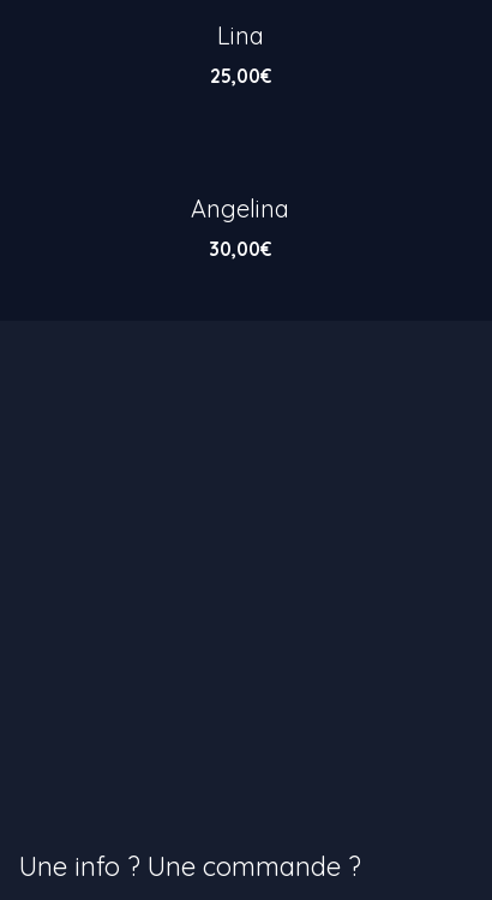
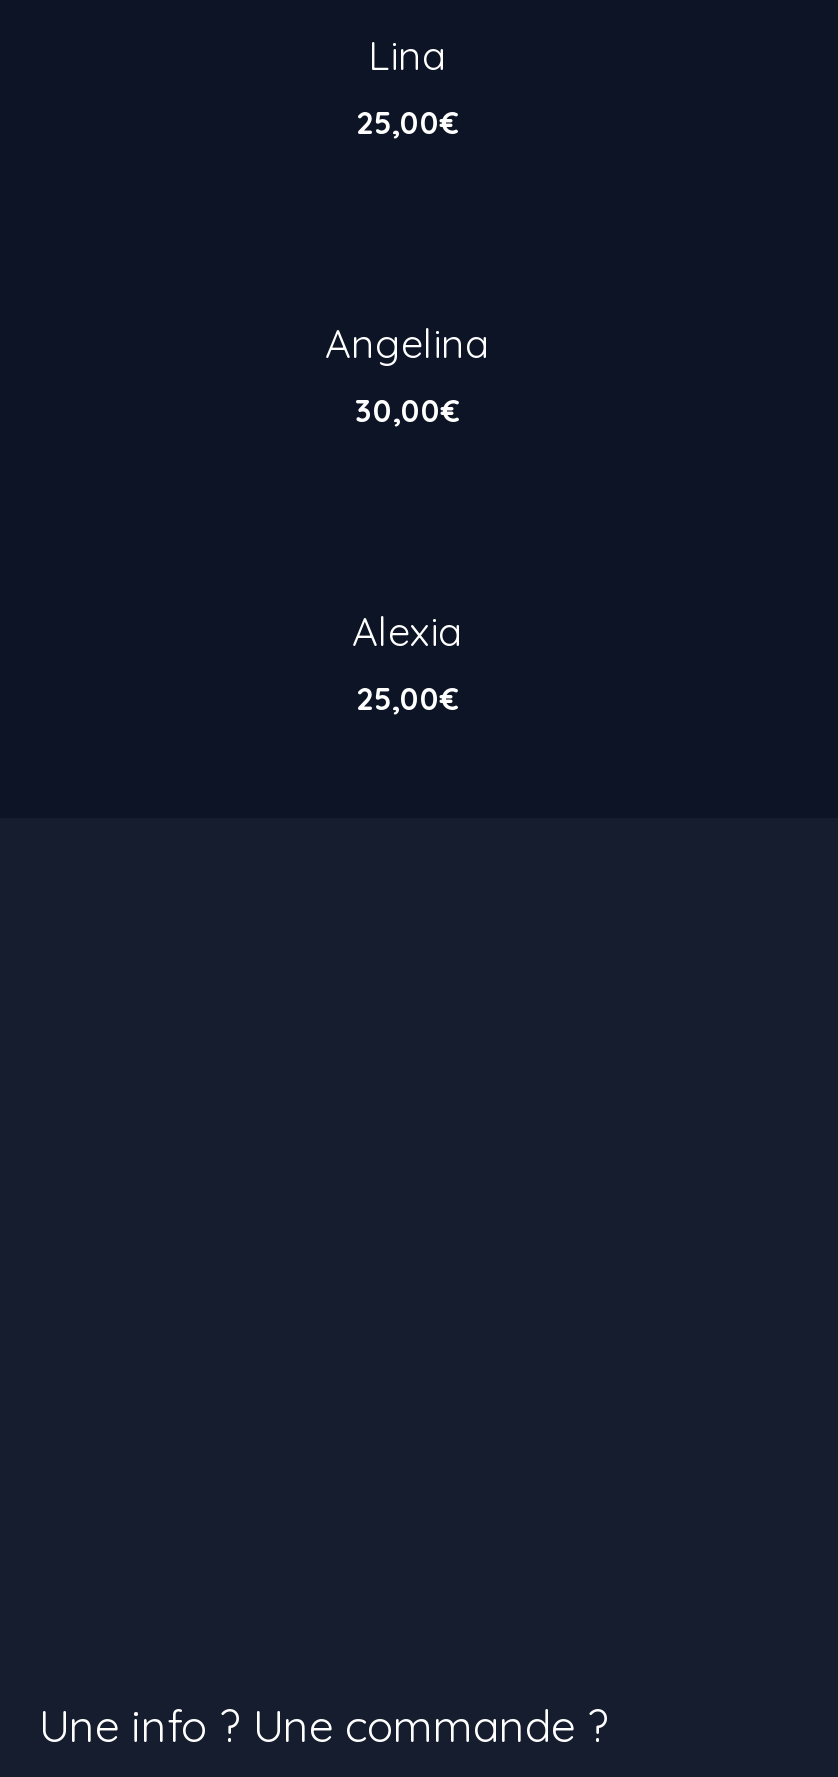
none -> [352,606,462,718] Alexia | 25,00€

